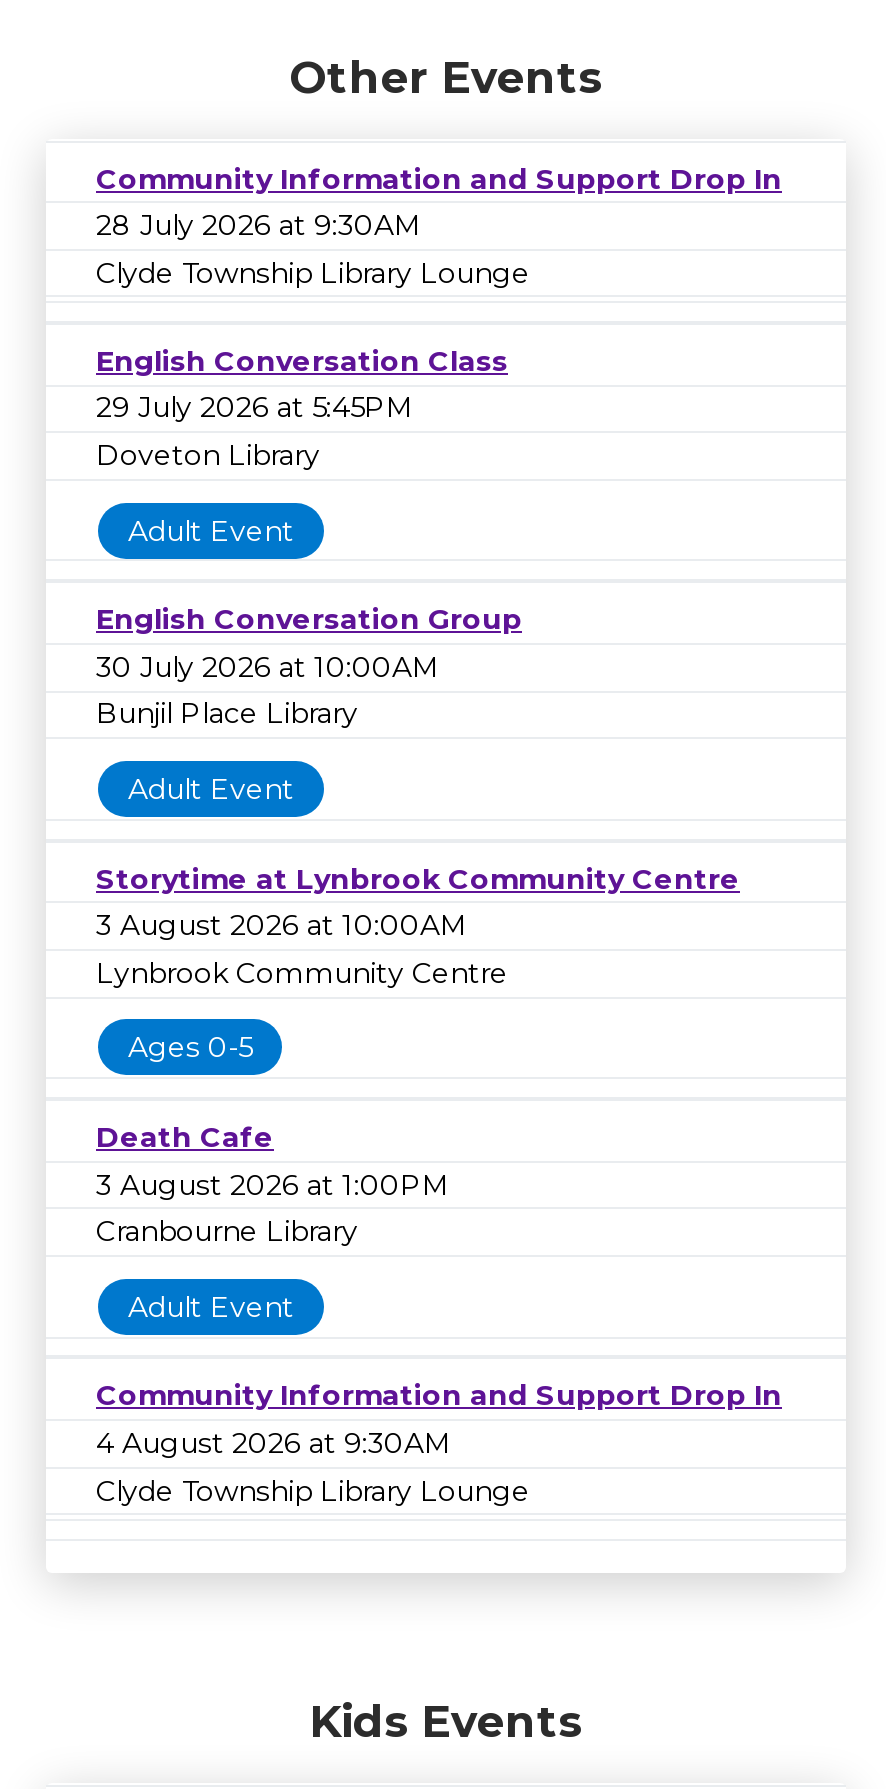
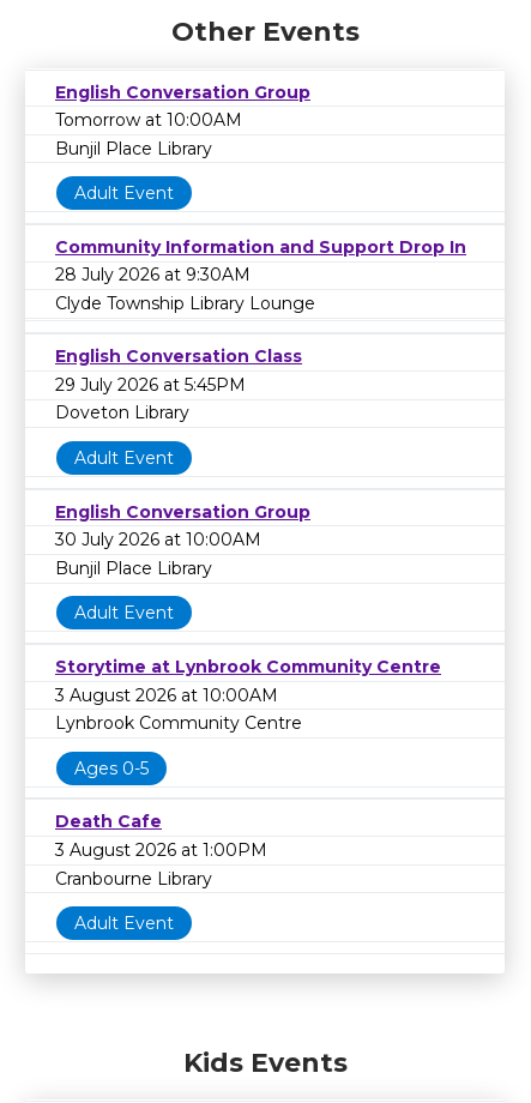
none -> [55,81,310,204] English Conversation Group | Tomorrow at 10:00AM | Bunjil Place Library | Adult Event
moved [96,160,782,1325] -> [55,236,466,934]: Community Information and Support Drop In | 28 July 2026 at 9:30AM | Clyde Township Library Lounge | ... | Cranbourne Library | Adult Event
[96,1378,782,1508] Community Information and Support Drop In | 4 August 2026 at 9:30AM | Clyde Township Library Lounge -> none

